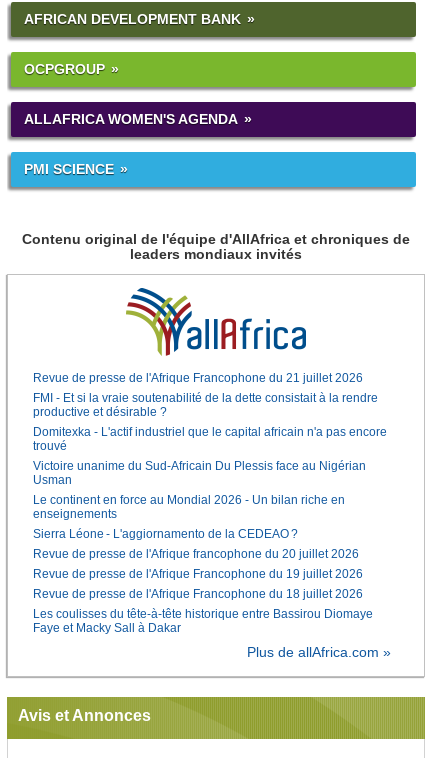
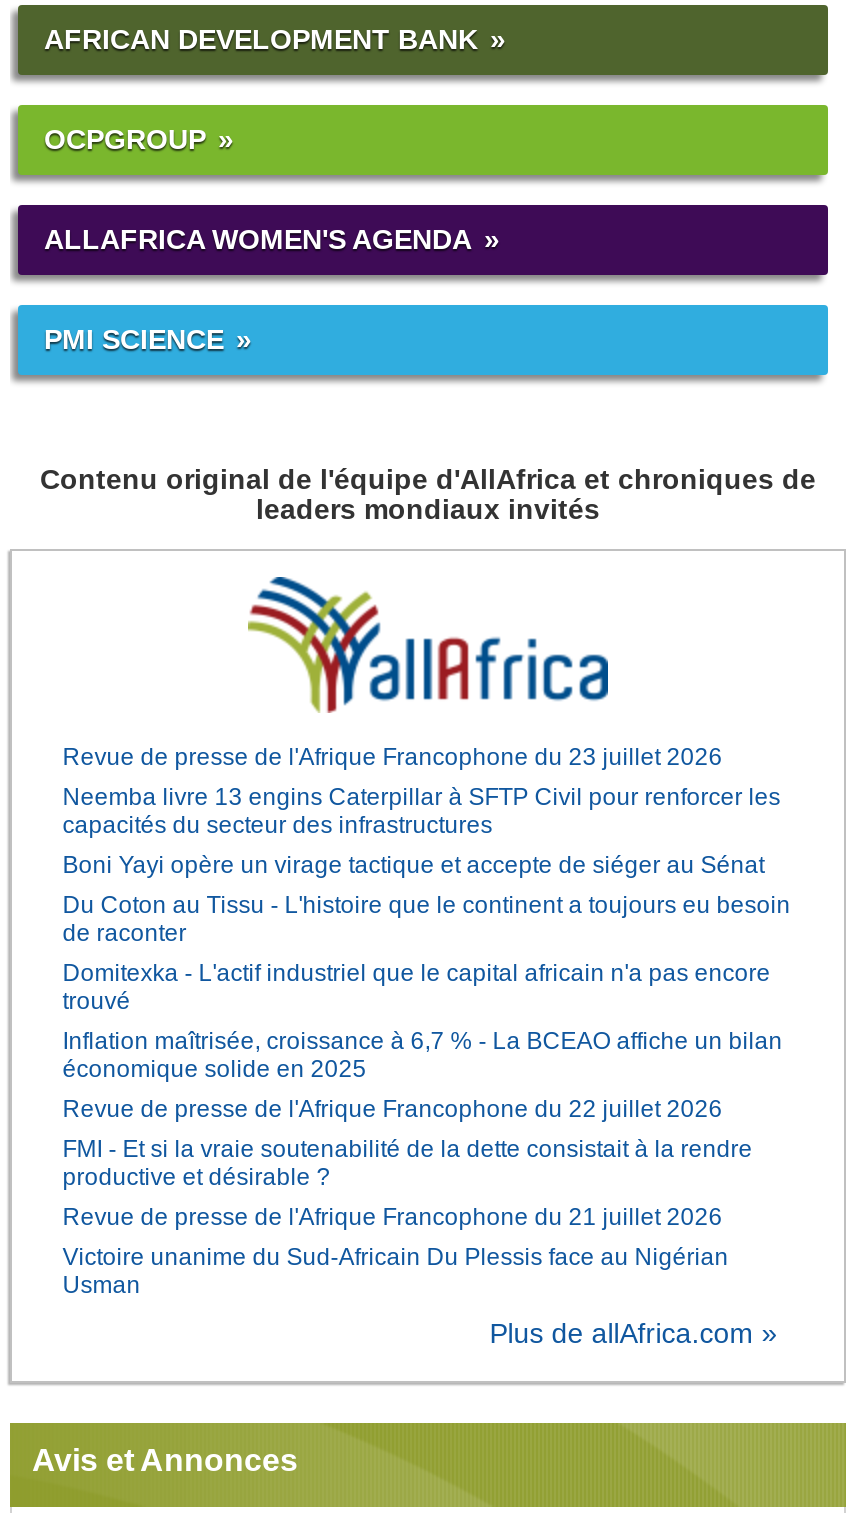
none -> [63,743,791,1123] Revue de presse de l'Afrique Francophone du 23 juillet 2026 | Neemba livre 13 engins Caterpillar à SFTP Civil pour renforcer les | capacités du secteur des infrastructures | Boni Yayi opère un virage tactique et accepte de siéger au Sénat | Du Coton au Tissu - L'histoire que le continent a toujours eu besoin | de raconter | Inflation maîtrisée, croissance à 6,7 % - La BCEAO affiche un bilan | économique solide en 2025 | Revue de presse de l'Afrique Francophone du 22 juillet 2026
moved [33,371,363,385] -> [63,1203,723,1231]: Revue de presse de l'Afrique Francophone du 21 juillet 2026
moved [33,391,378,419] -> [63,1135,753,1191]: FMI - Et si la vraie soutenabilité de la dette consistait à la rendre | productive et désirable ?
moved [33,425,387,453] -> [63,959,771,1015]: Domitexka - L'actif industriel que le capital africain n'a pas encore | trouvé
moved [33,459,366,487] -> [63,1243,729,1299]: Victoire unanime du Sud-Africain Du Plessis face au Nigérian | Usman
[33,493,373,635] Le continent en force au Mondial 2026 - Un bilan riche en | enseignements | Sierra Léone - L'aggiornamento de la CEDEAO ? | Revue de presse de l'Afrique francophone du 20 juillet 2026 | Revue de presse de l'Afrique Francophone du 19 juillet 2026 | Revue de presse de l'Afrique Francophone du 18 juillet 2026 | Les coulisses du tête-à-tête historique entre Bassirou Diomaye | Faye et Macky Sall à Dakar -> none

